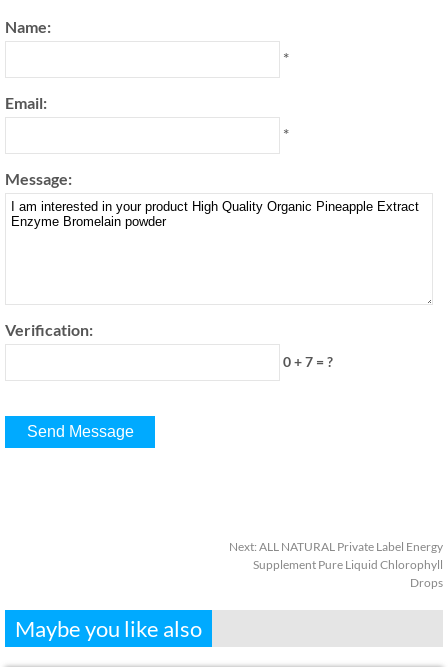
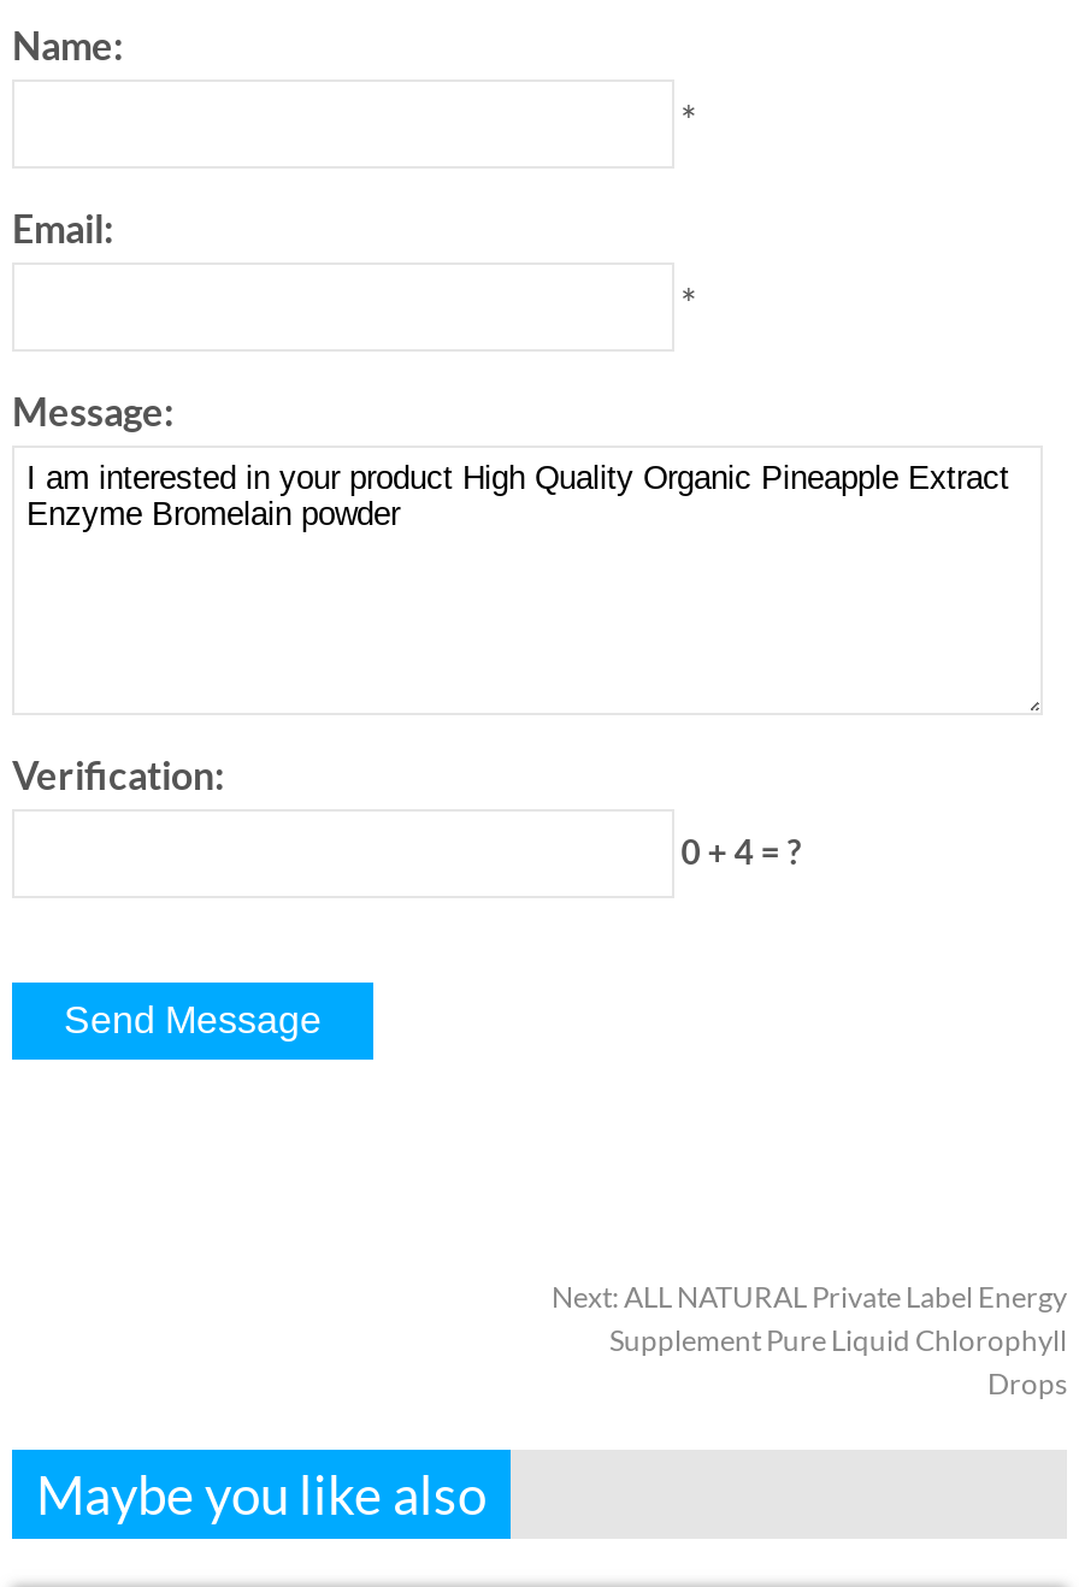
[280,353,333,370] 0 + 7 = ? -> [674,832,802,873] 0 + 4 = ?

